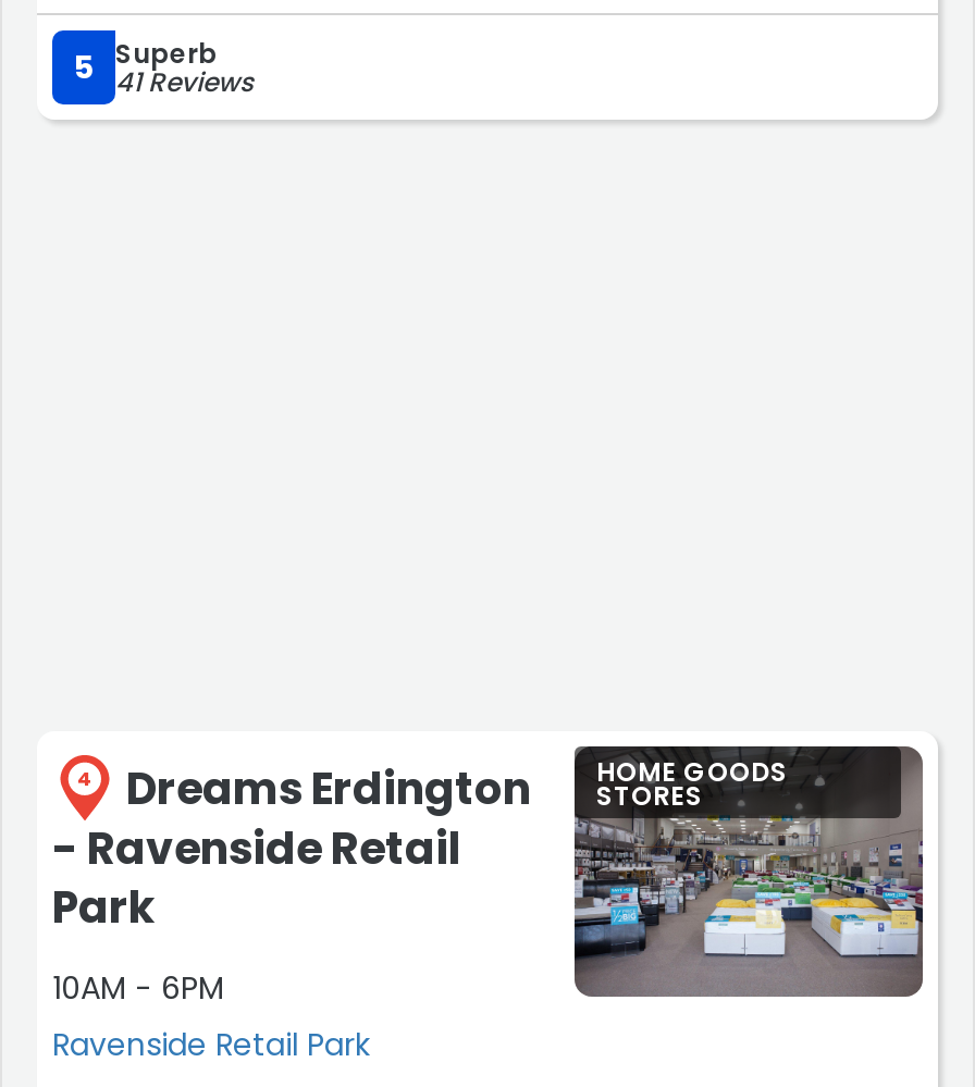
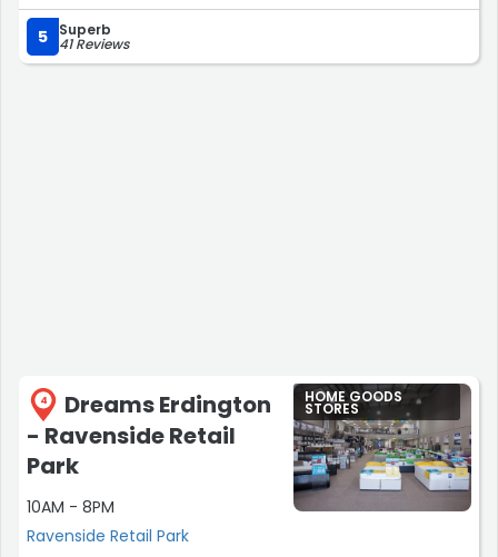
[52,966,224,1010] 10AM - 6PM -> [27,496,114,518] 10AM - 8PM

